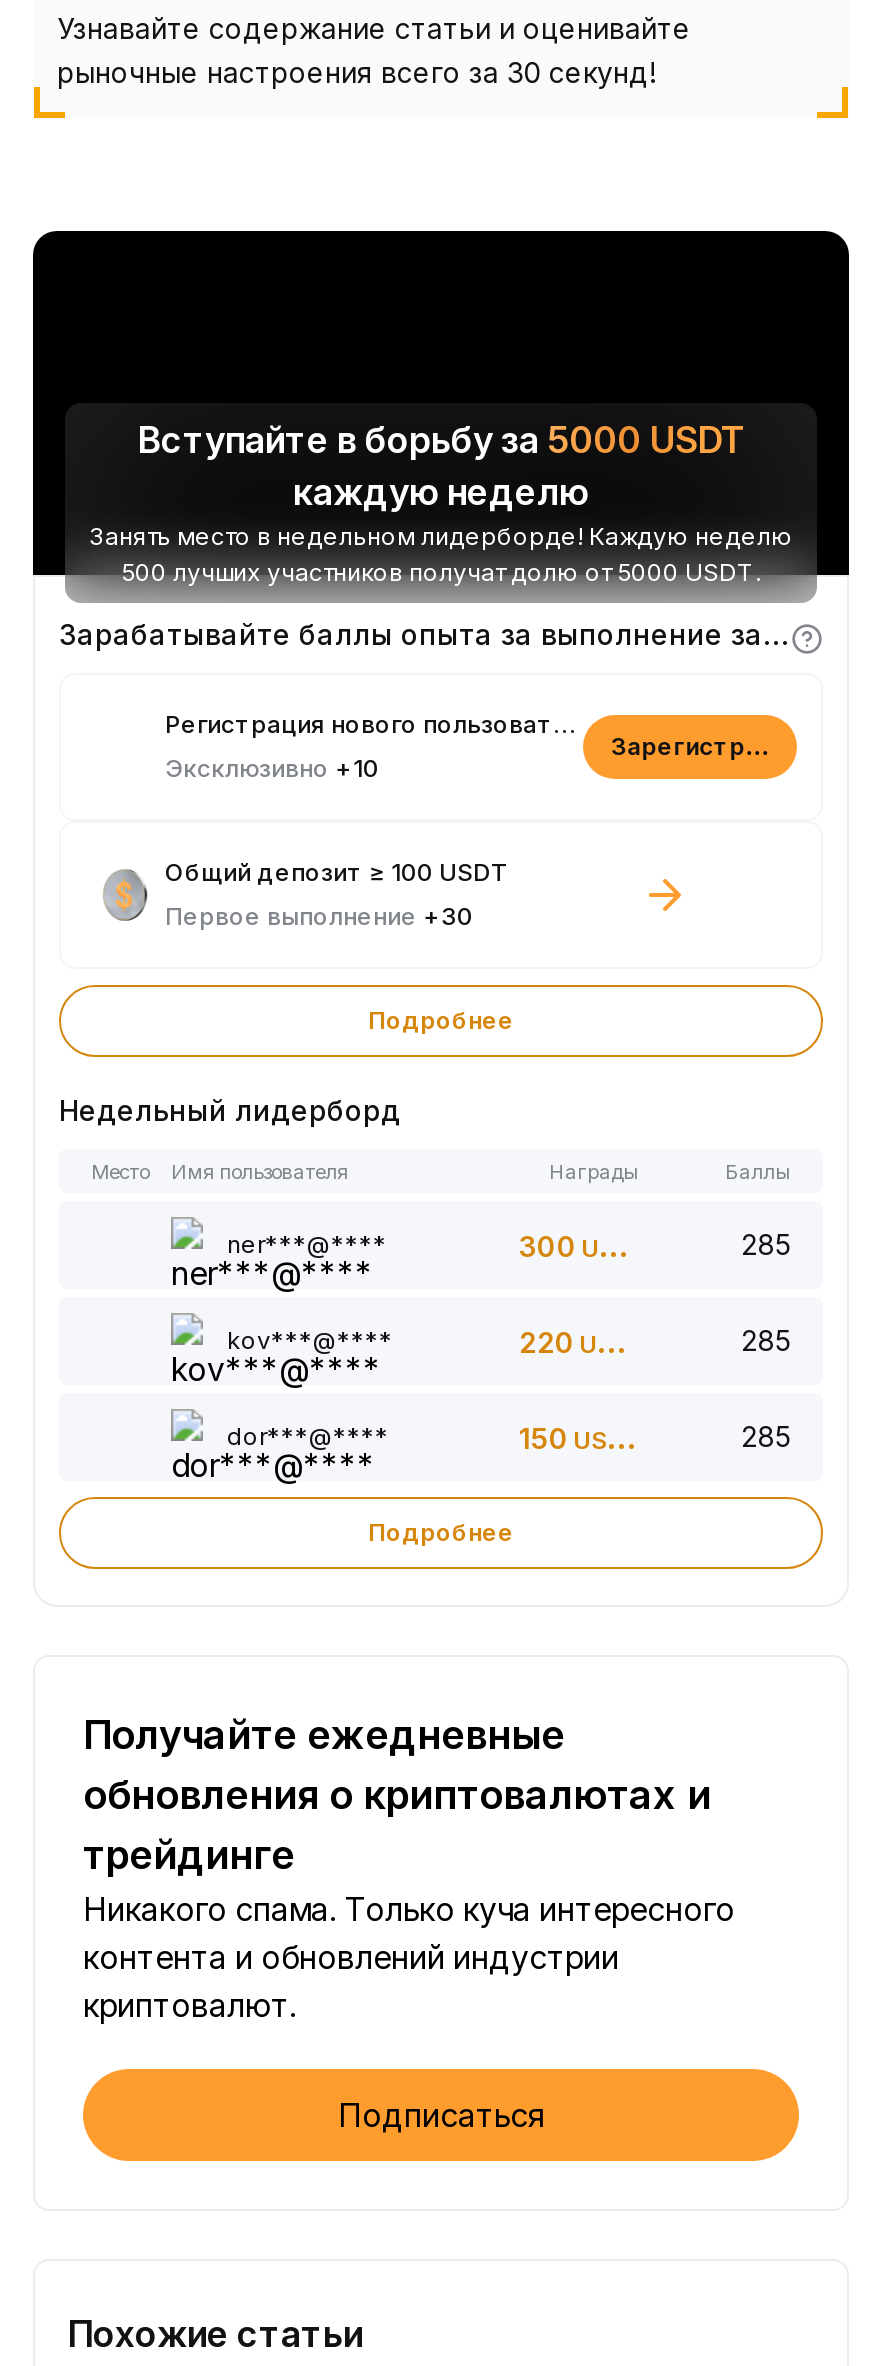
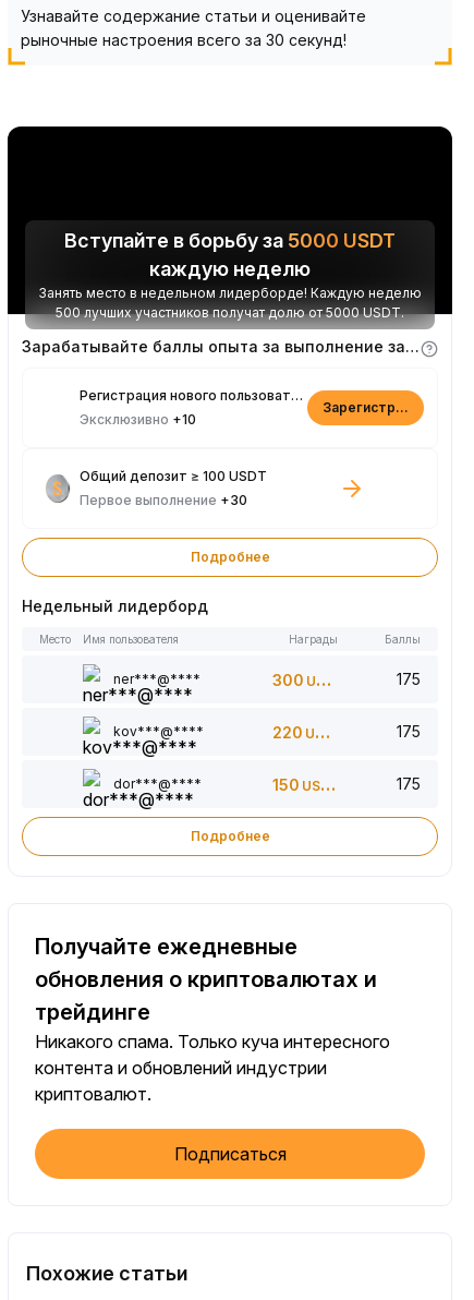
[741,1227,791,1261] 285 -> [397,670,421,688] 175
[741,1323,791,1357] 285 -> [397,722,421,741] 175
[741,1419,791,1453] 285 -> [397,774,421,793] 175

